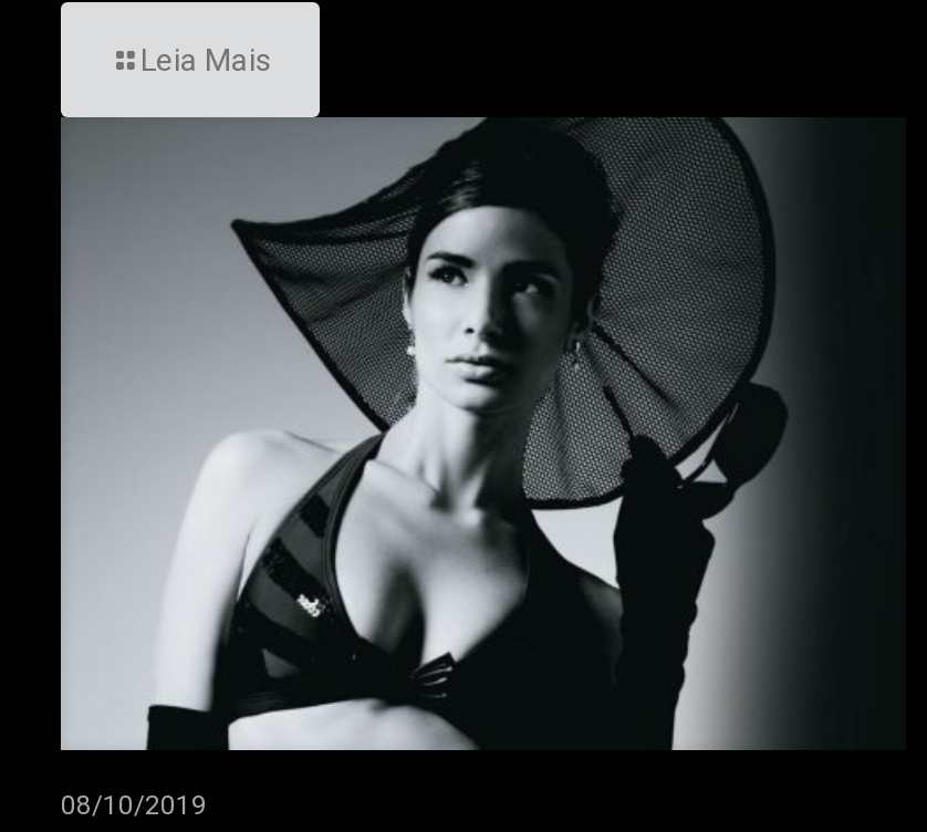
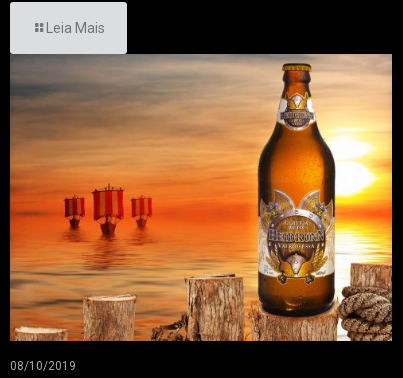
[59,116,906,753] [image] -> [9,53,393,342] [image]

